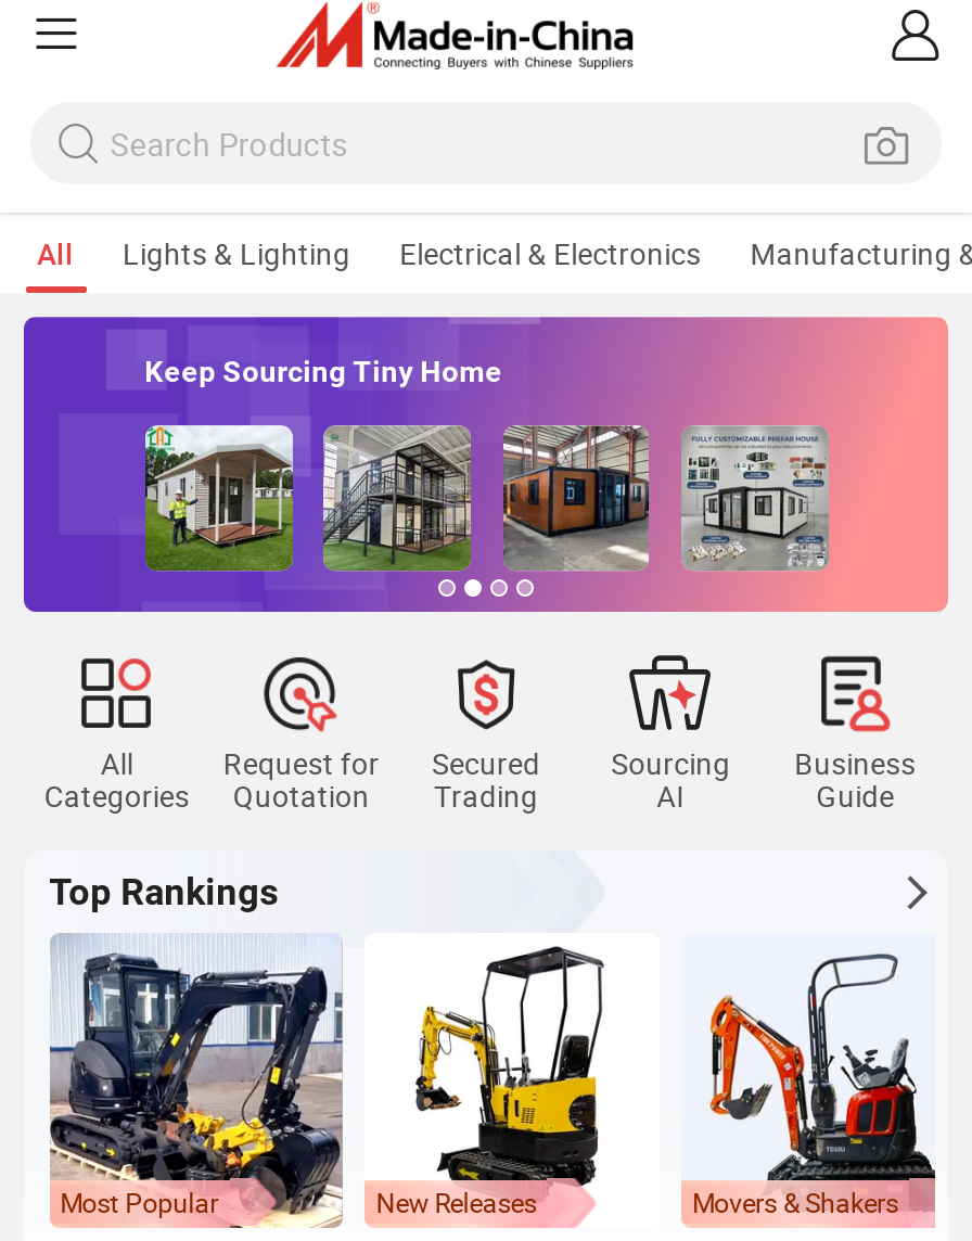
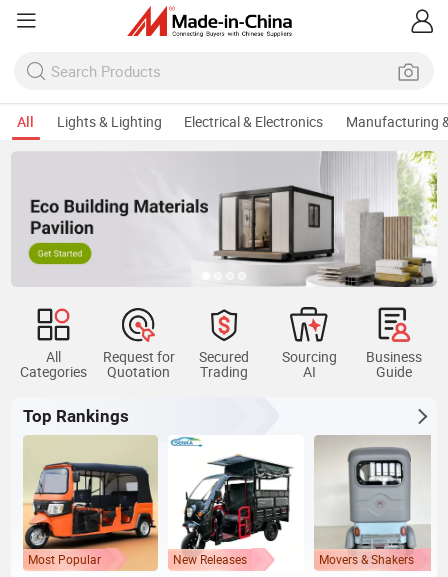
[22,315,950,614] [image] -> [11,151,438,288] [image]
[145,354,503,389] Keep Sourcing Tiny Home -> none
[48,935,343,1230] [image] -> [23,435,158,571] [image]
[371,937,631,1187] [image] -> [170,436,293,551] [image]
[683,935,937,1211] [image] -> [314,435,431,562] [image]

